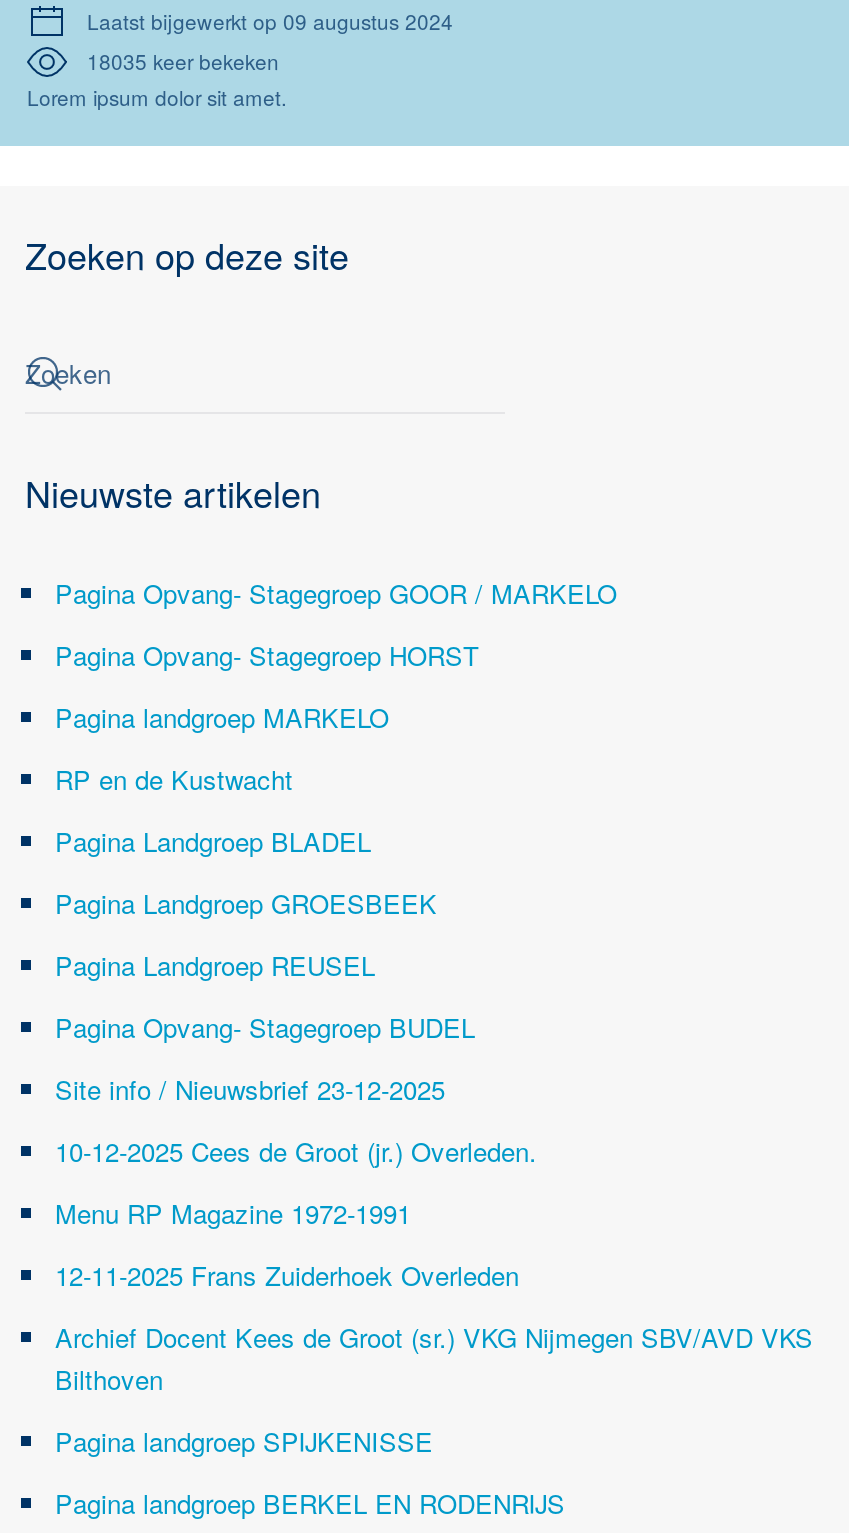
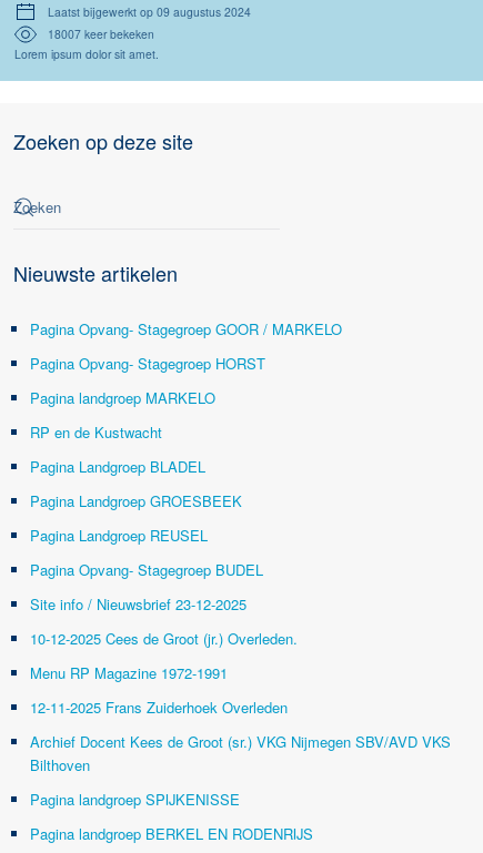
[87,46,279,76] 18035 keer bekeken -> [48,26,154,42] 18007 keer bekeken

